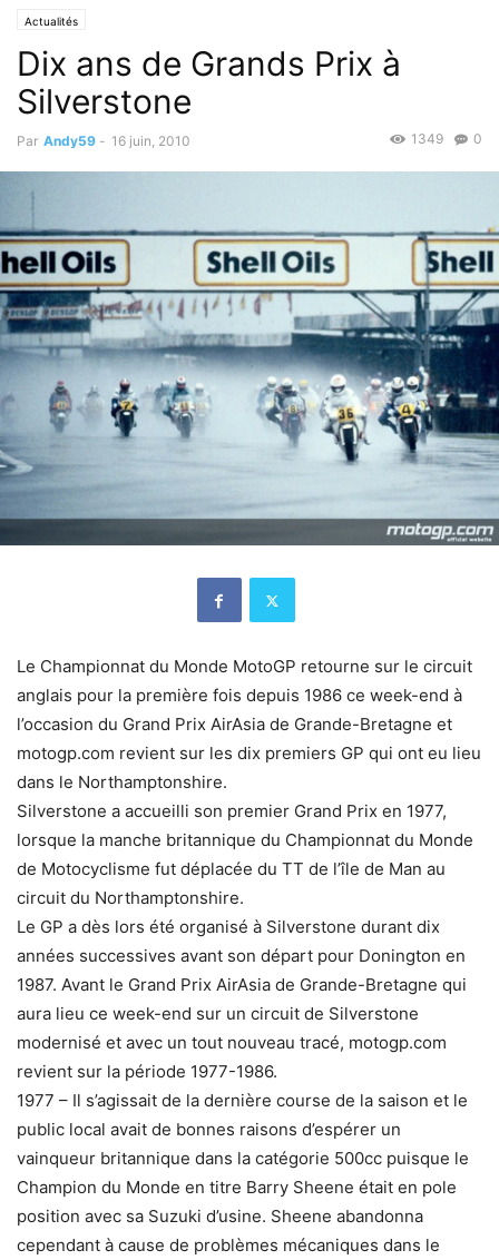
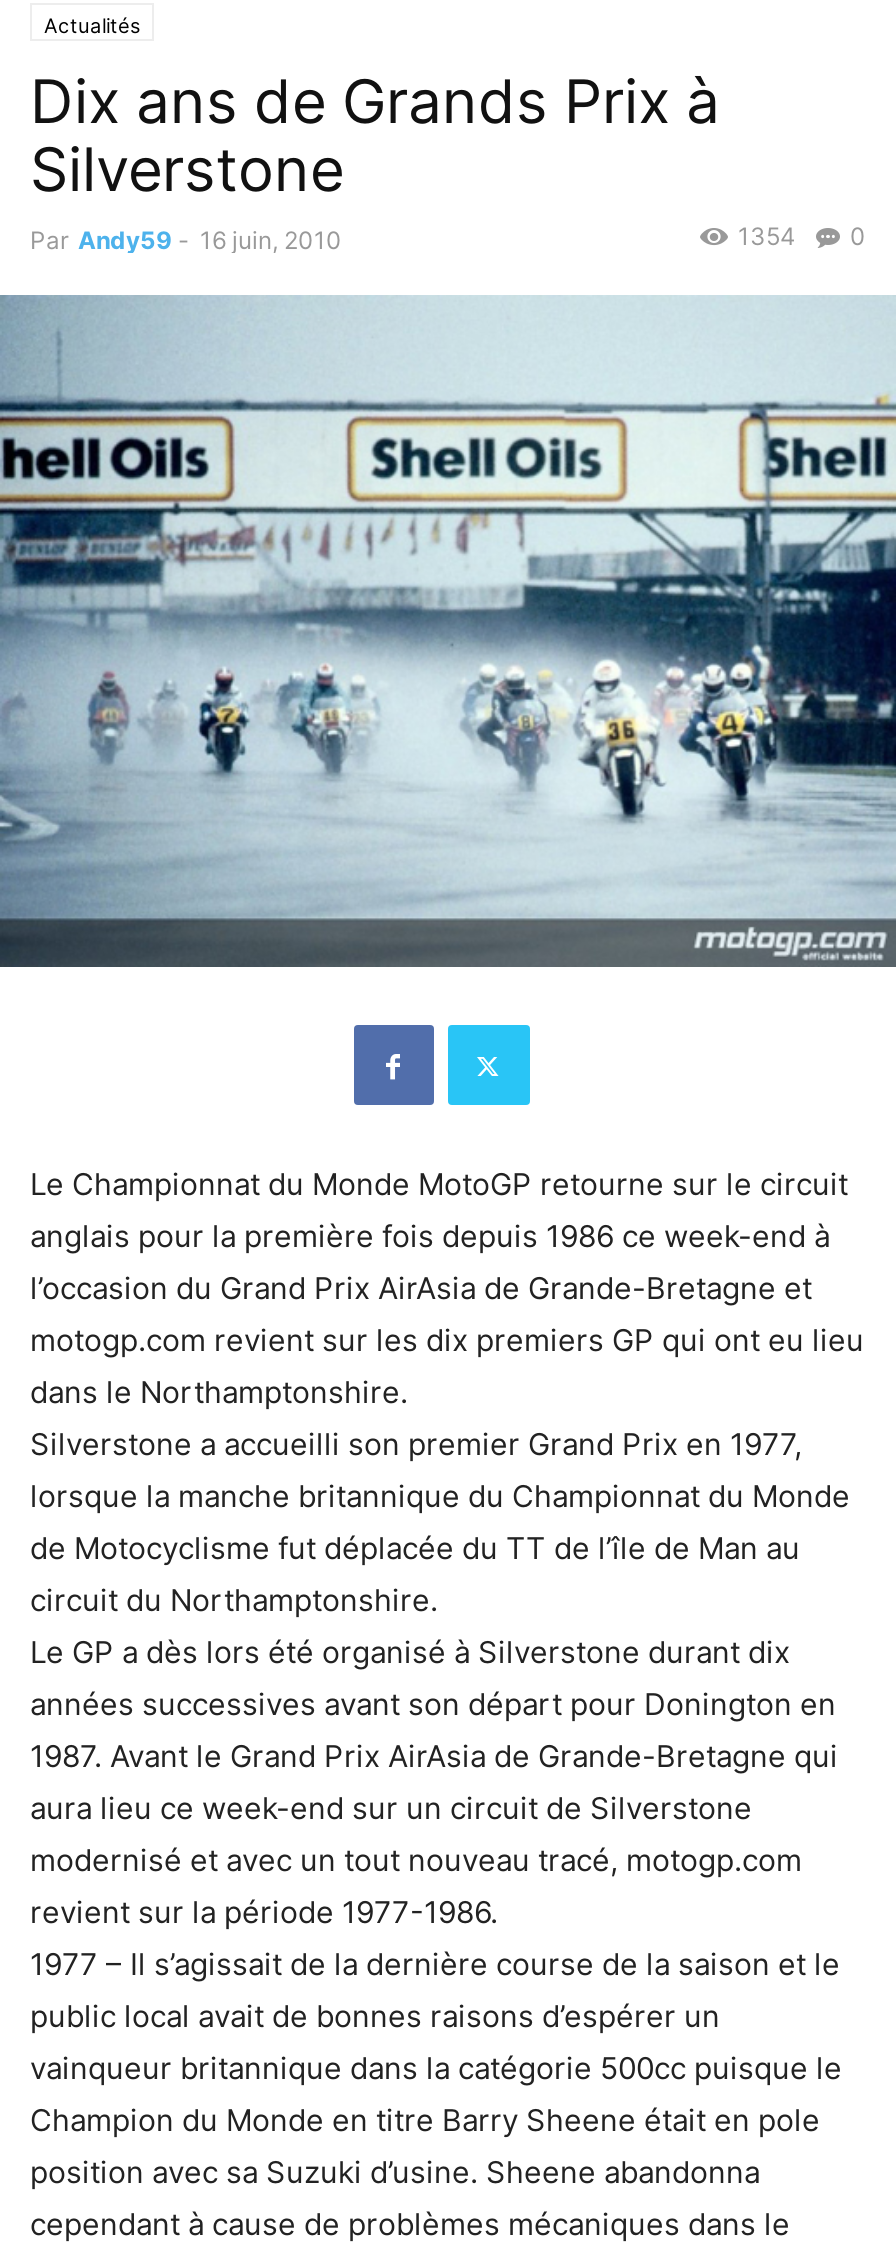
[411,130,482,147] 1349 0 -> [738,221,866,251] 1354 0

